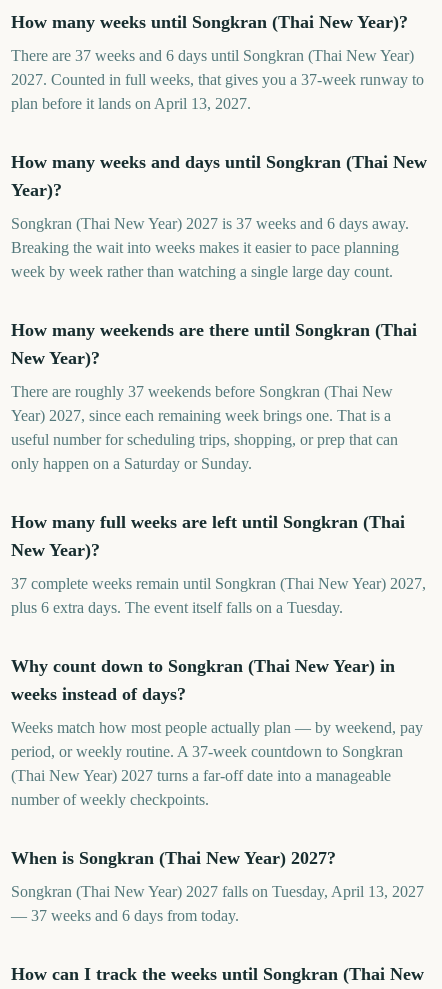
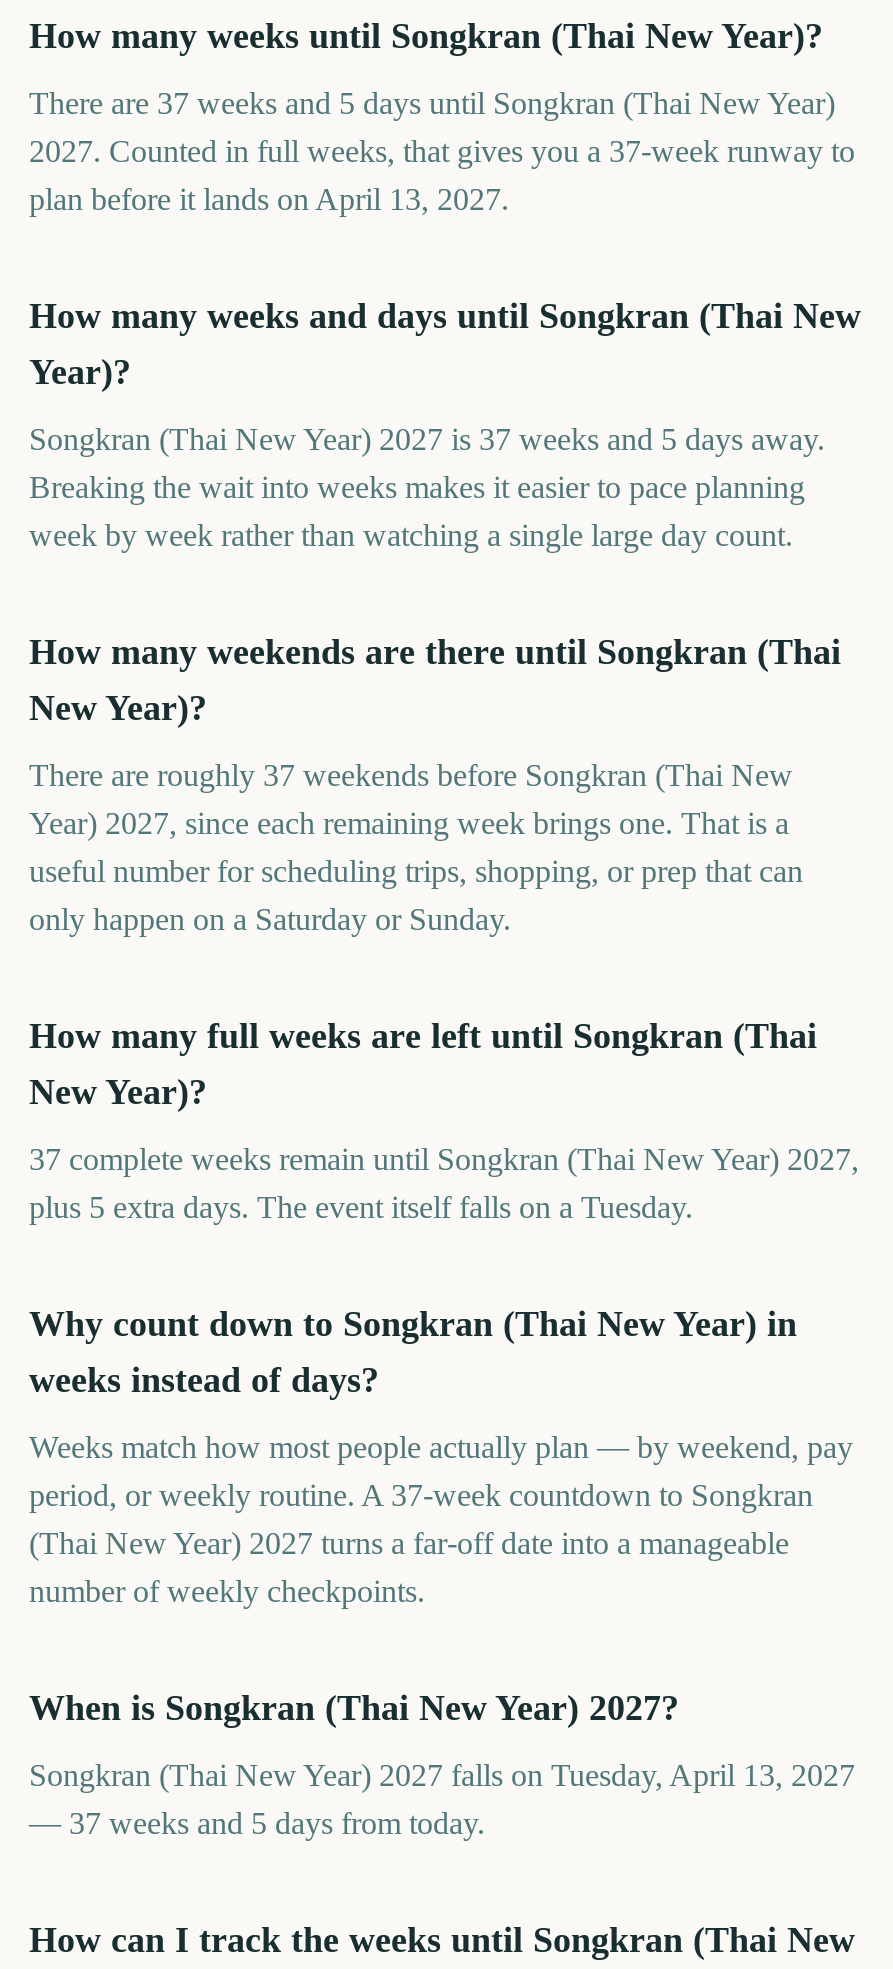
[11,47,414,64] There are 37 weeks and 6 days until Songkran (Thai New Year) -> [29,86,835,120] There are 37 weeks and 5 days until Songkran (Thai New Year)
[11,215,409,232] Songkran (Thai New Year) 2027 is 37 weeks and 6 days away. -> [29,422,825,456] Songkran (Thai New Year) 2027 is 37 weeks and 5 days away.
[11,599,343,616] plus 6 extra days. The event itself falls on a Tuesday. -> [29,1190,693,1224] plus 5 extra days. The event itself falls on a Tuesday.
[11,907,239,924] — 37 weeks and 6 days from today. -> [29,1806,485,1840] — 37 weeks and 5 days from today.

